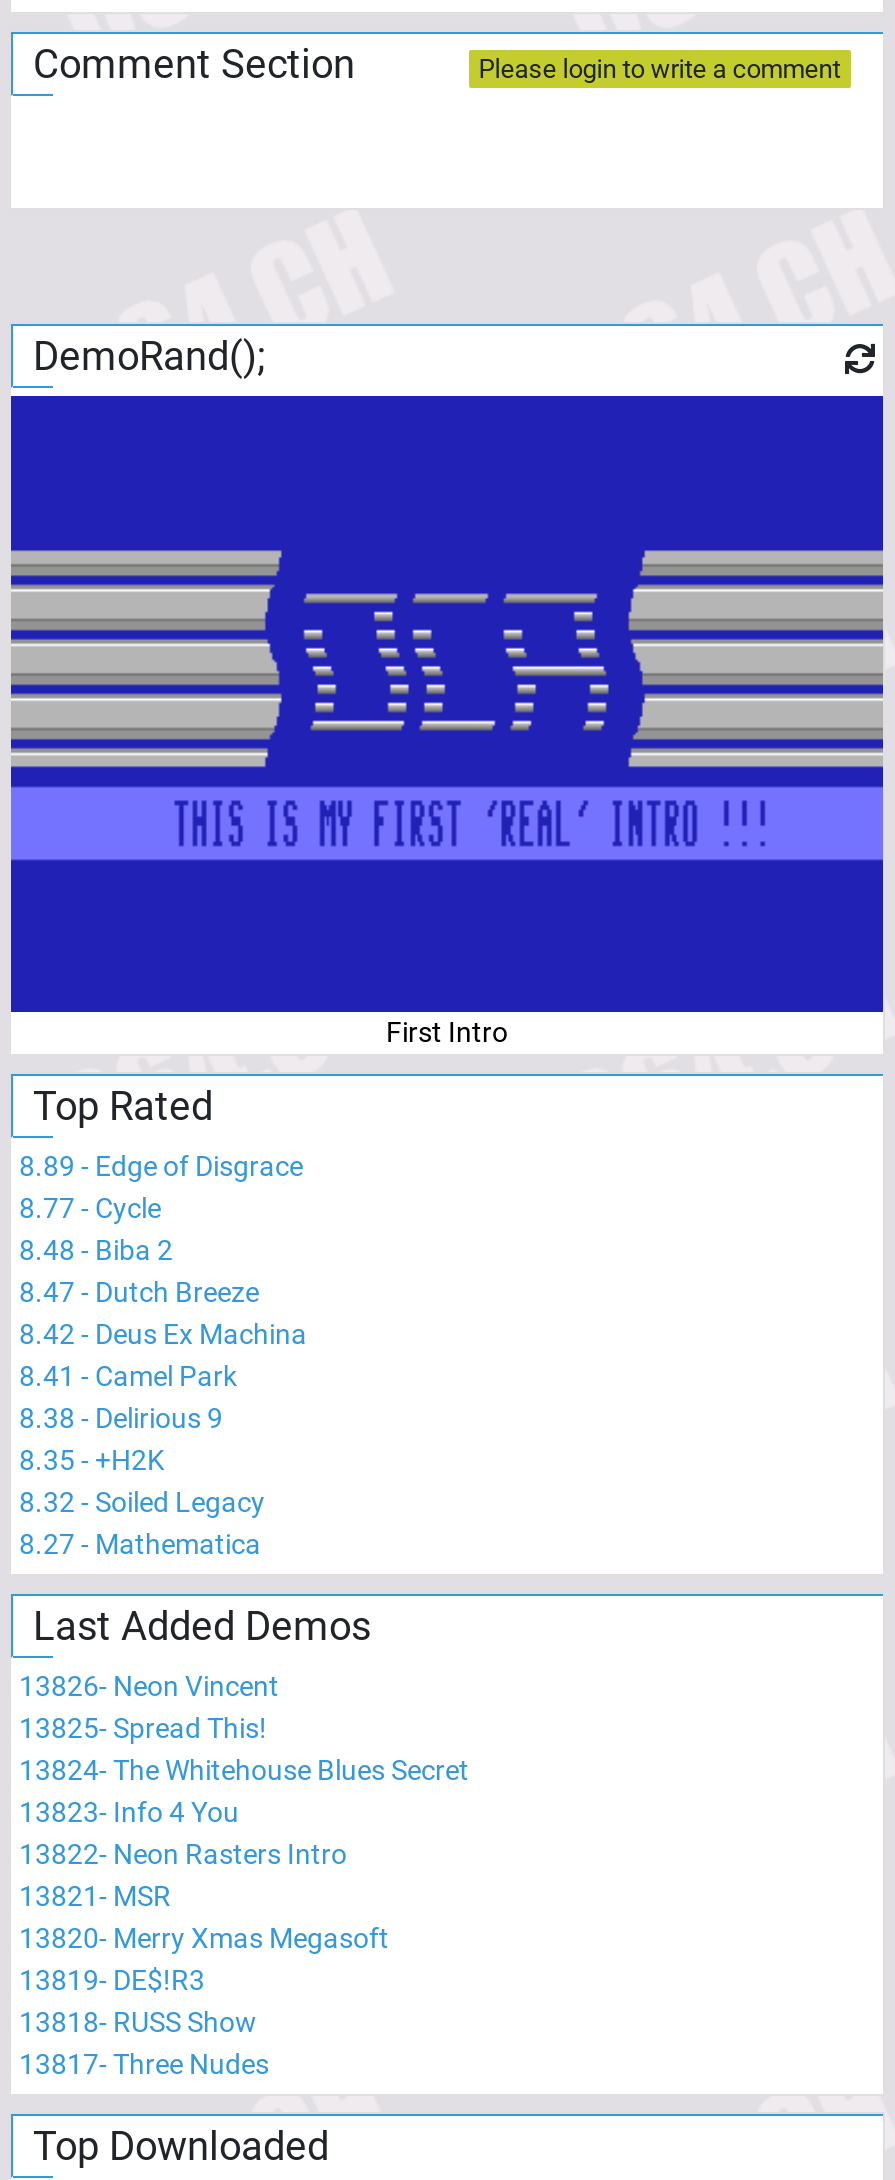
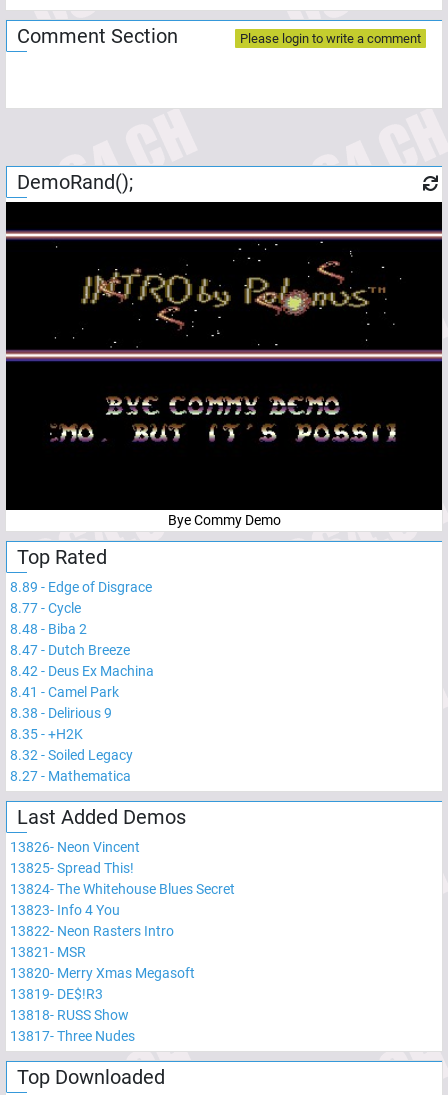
[9,394,885,1048] [image] | First Intro -> [5,201,443,528] [image] | Bye Commy Demo

